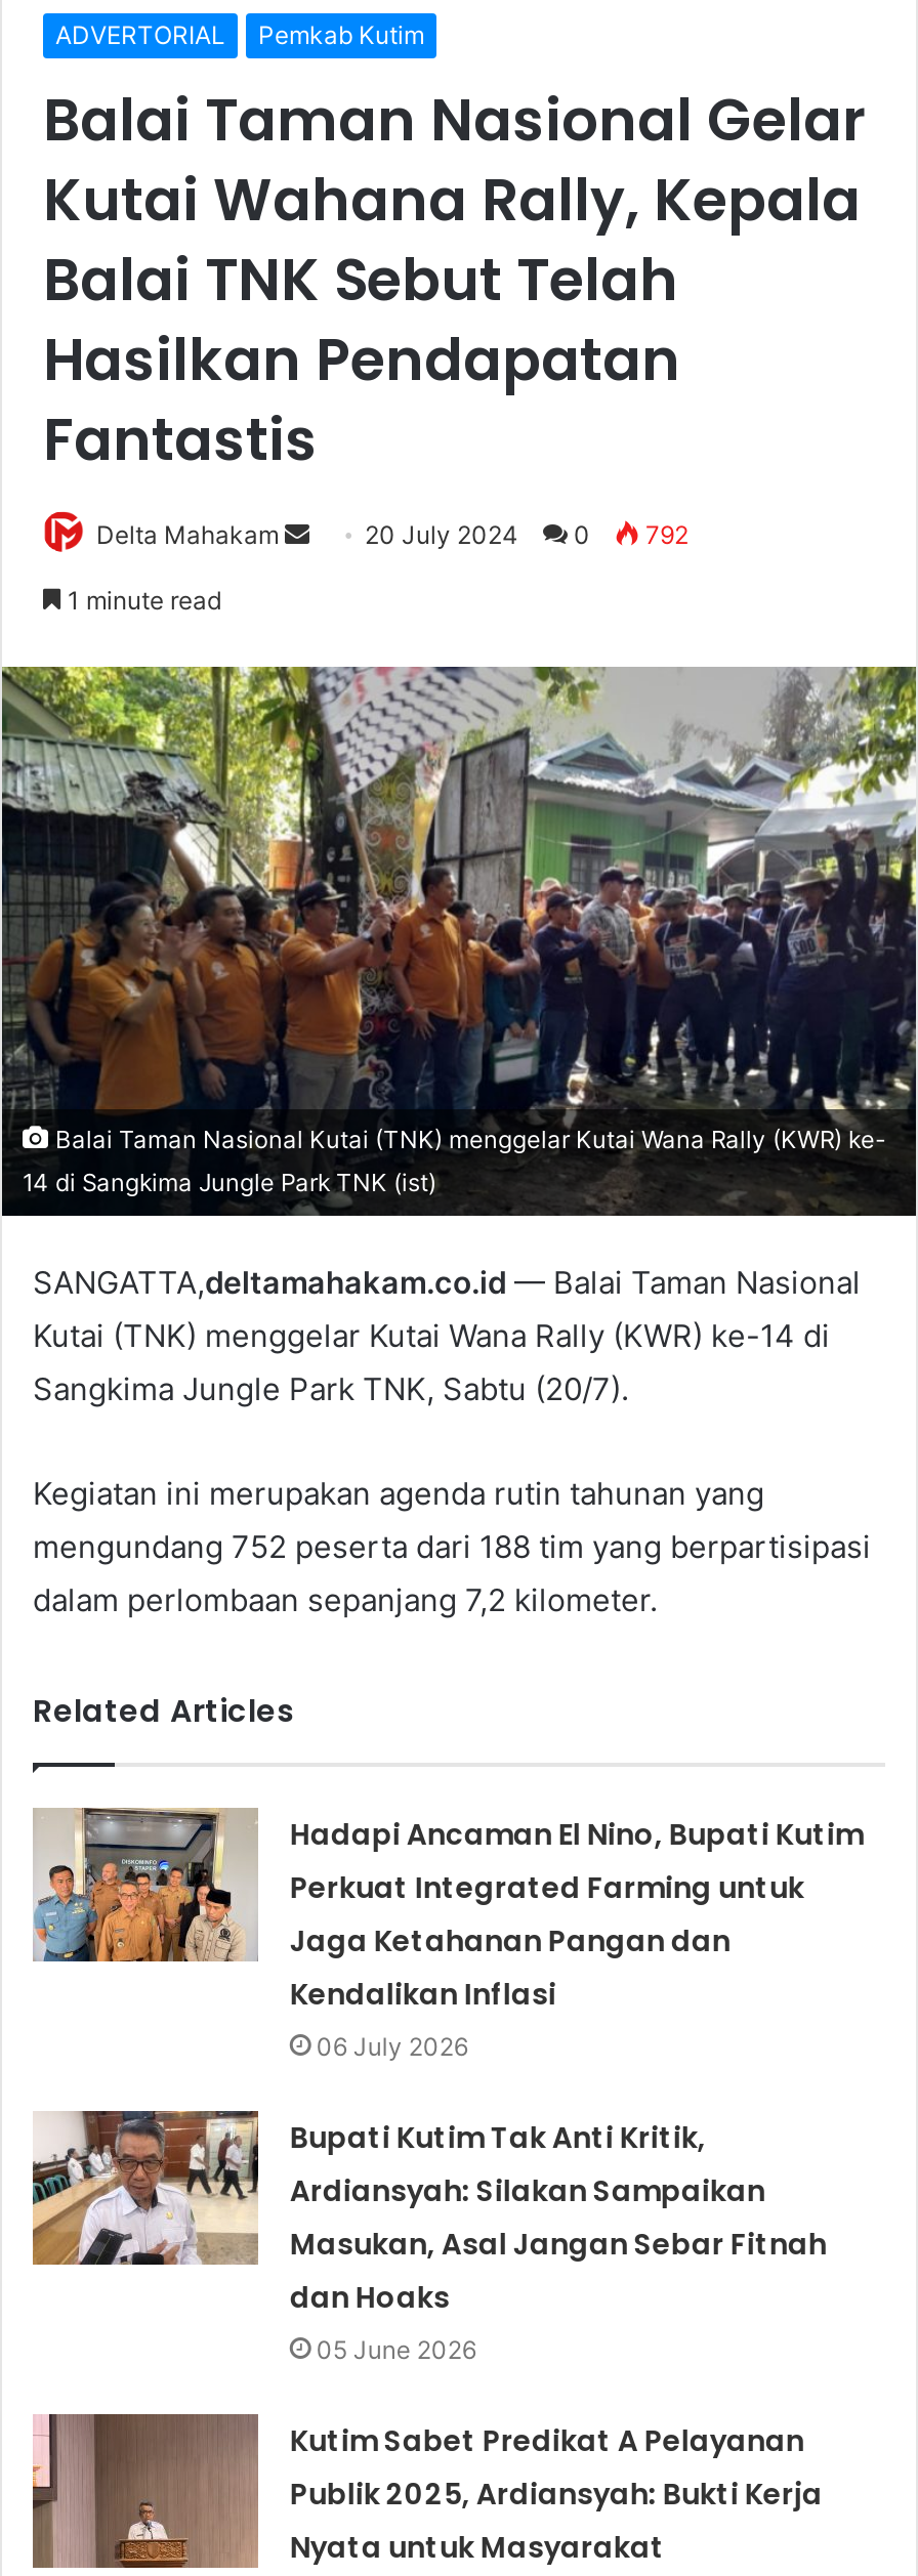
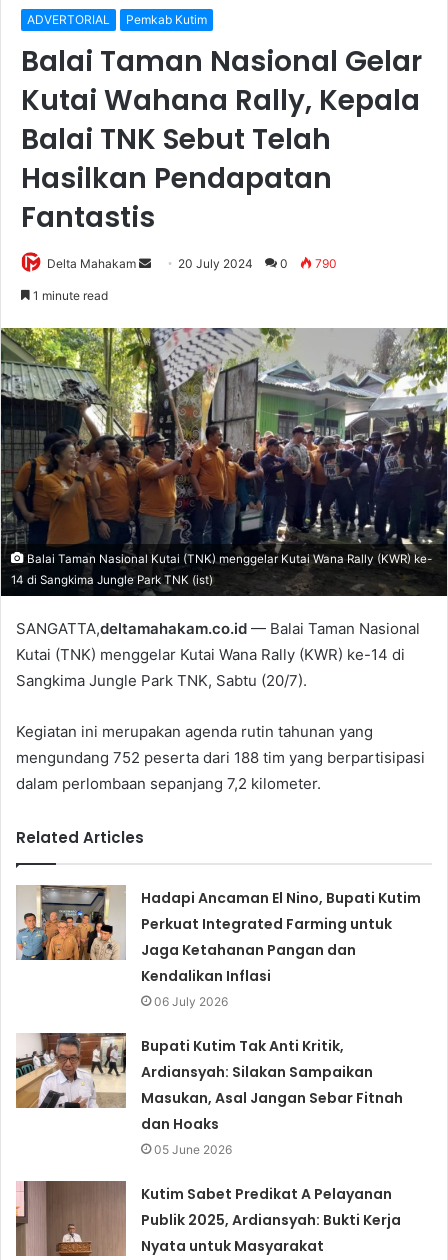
[639,518,688,549] 792 -> [312,256,337,271] 790

